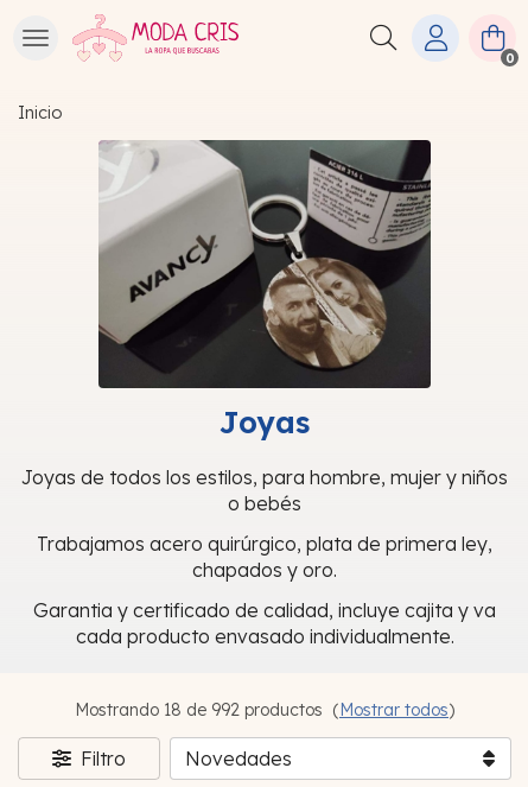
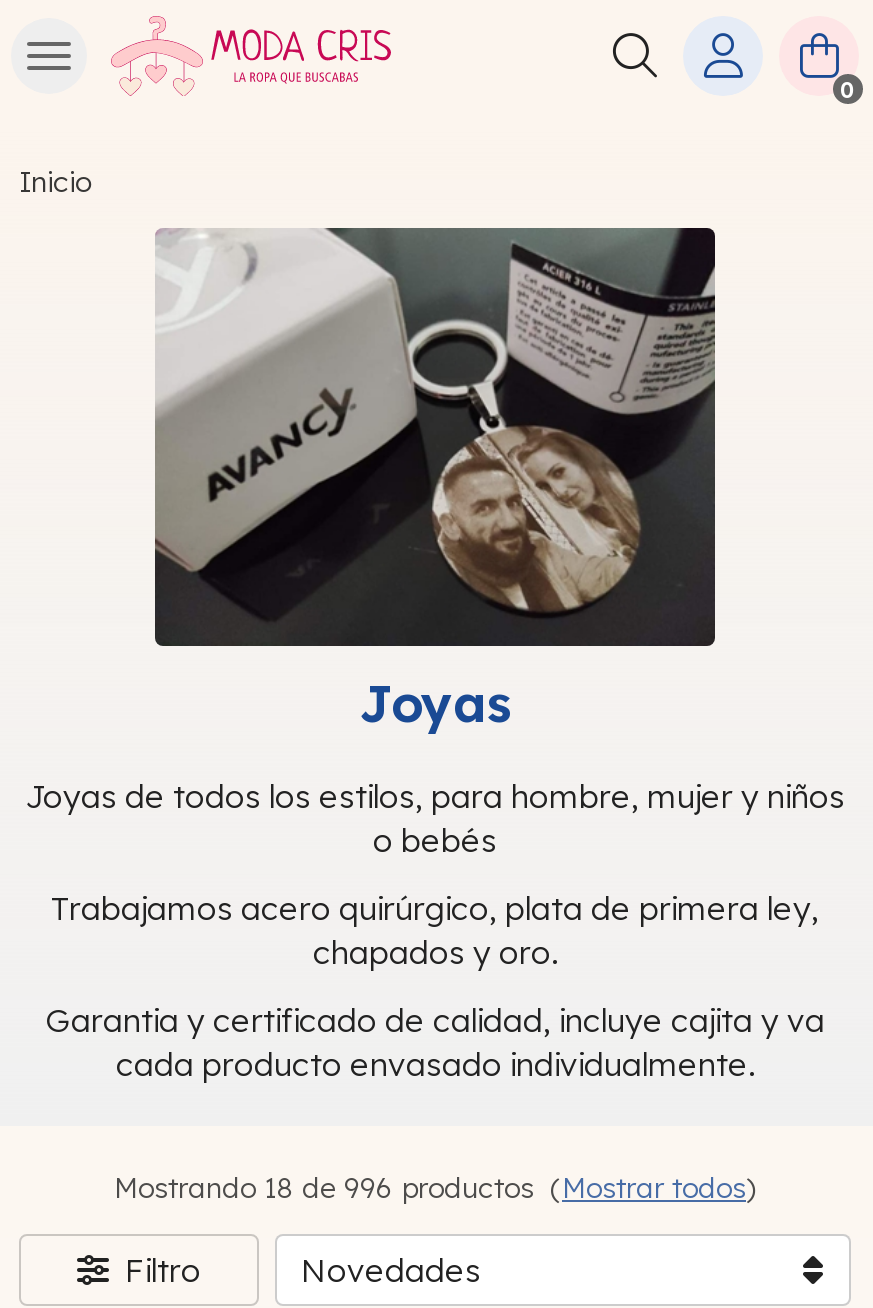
[75,700,454,721] Mostrando 18 de 992 productos (Mostrar todos) -> [114,1171,756,1207] Mostrando 18 de 996 productos (Mostrar todos)

